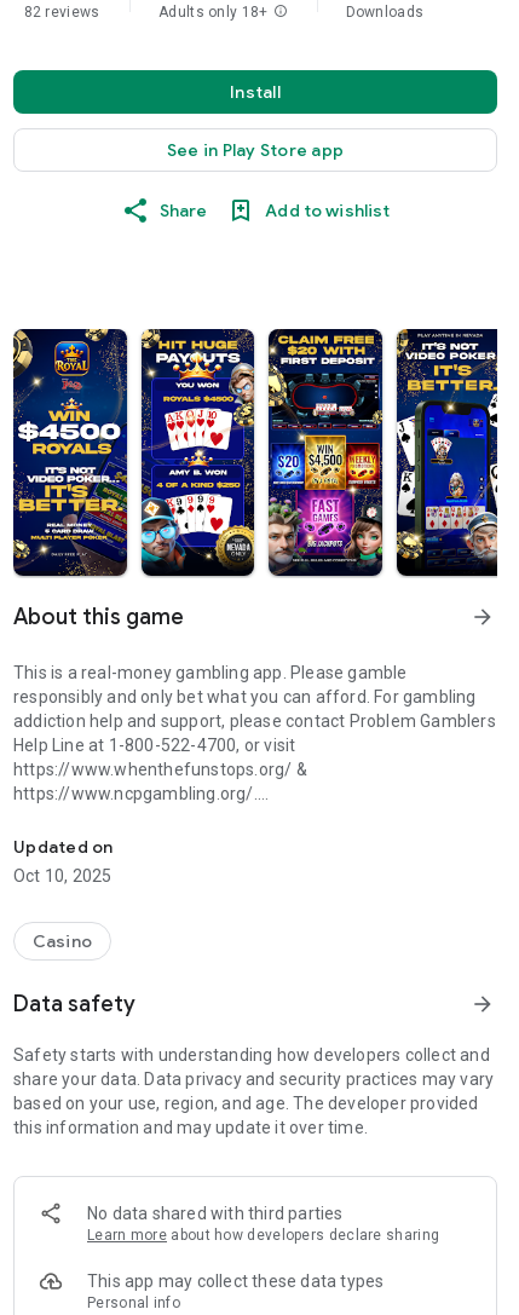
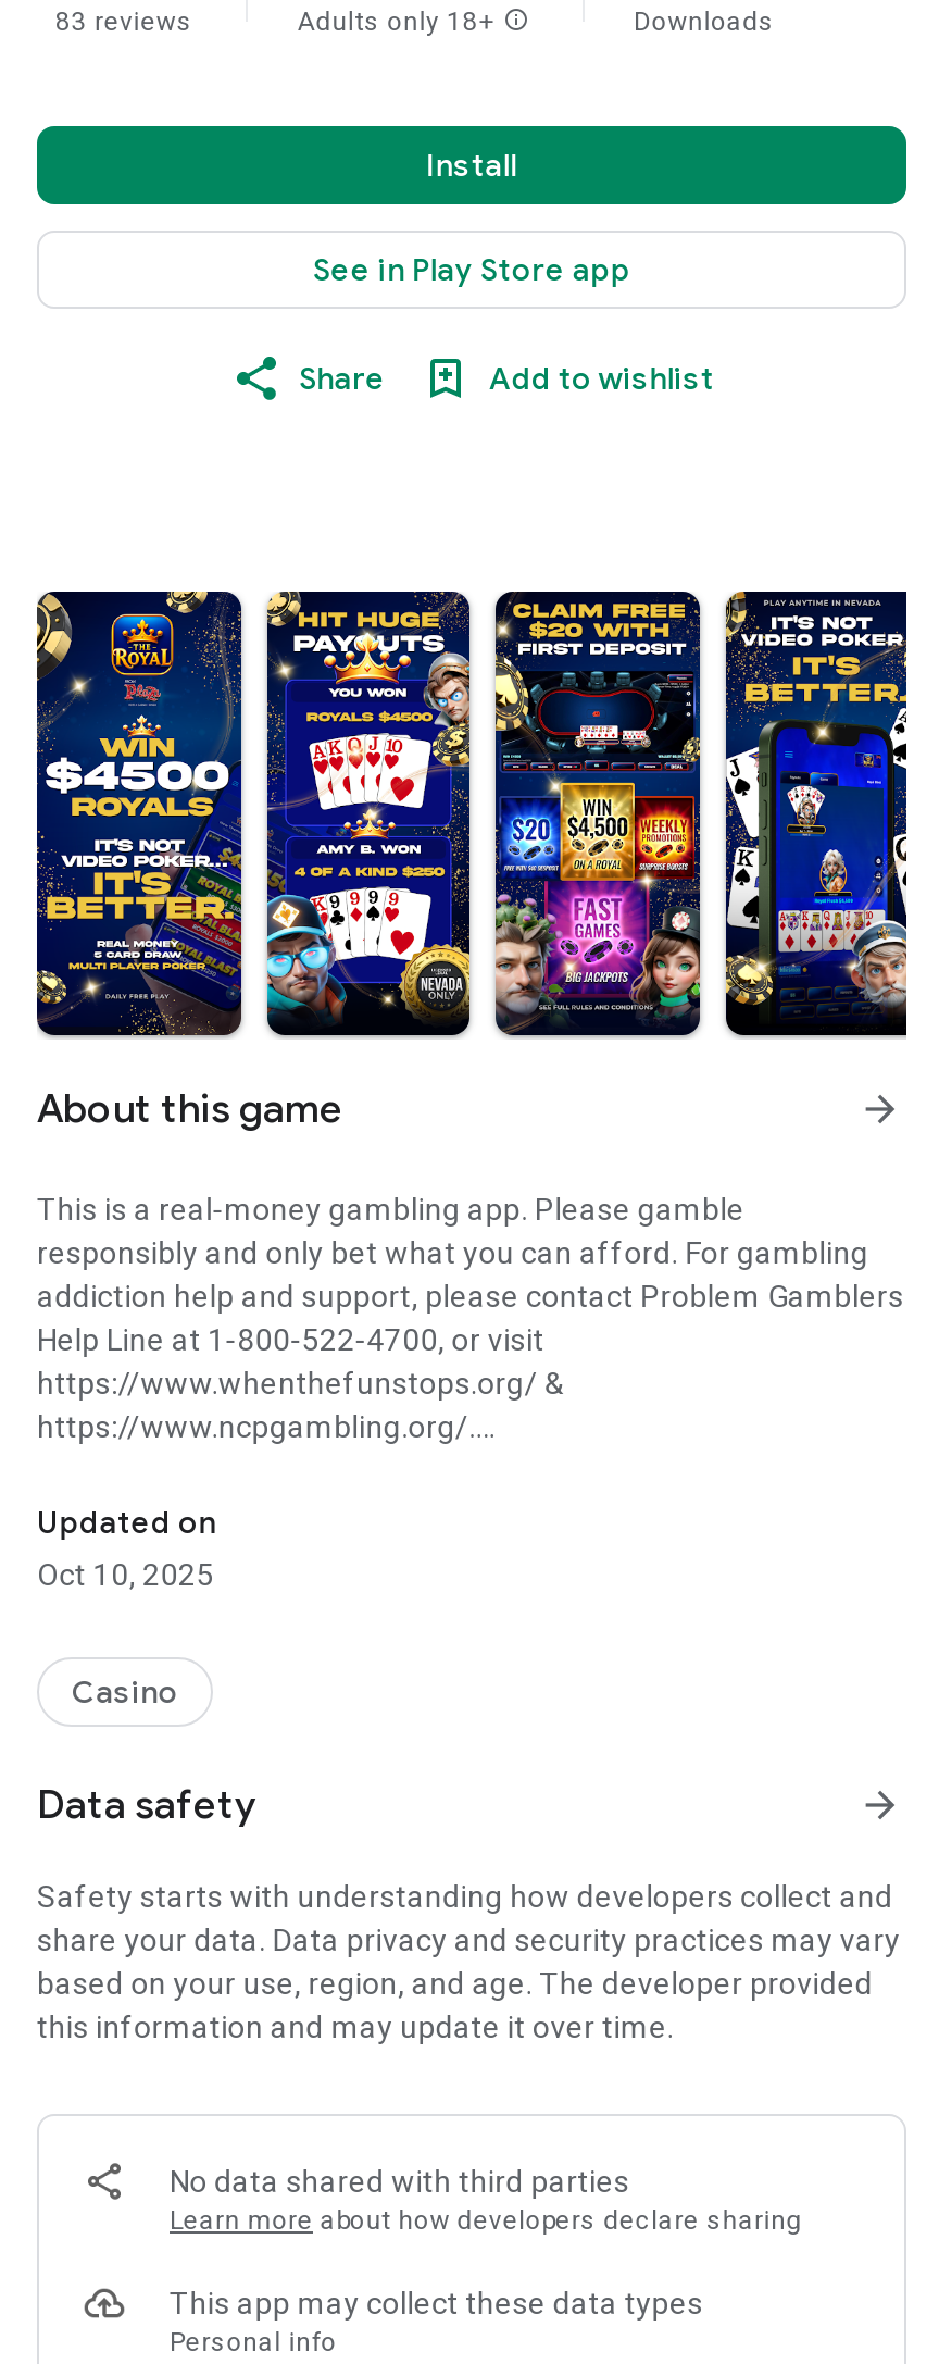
[24,4,100,21] 82 reviews -> [55,7,192,37] 83 reviews

